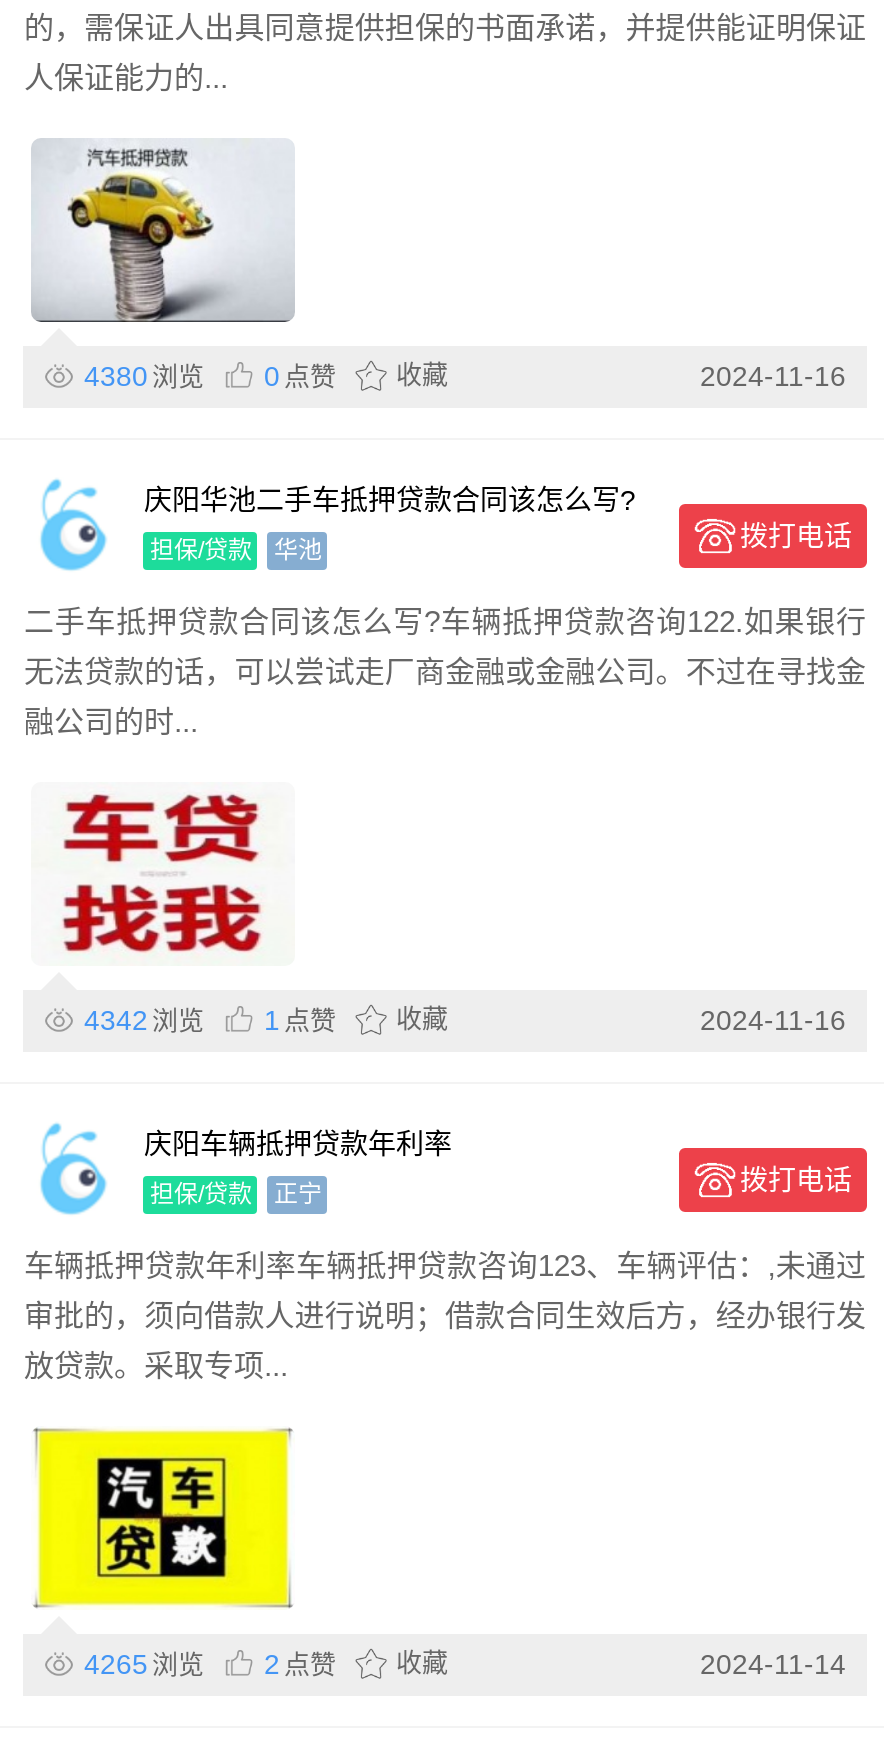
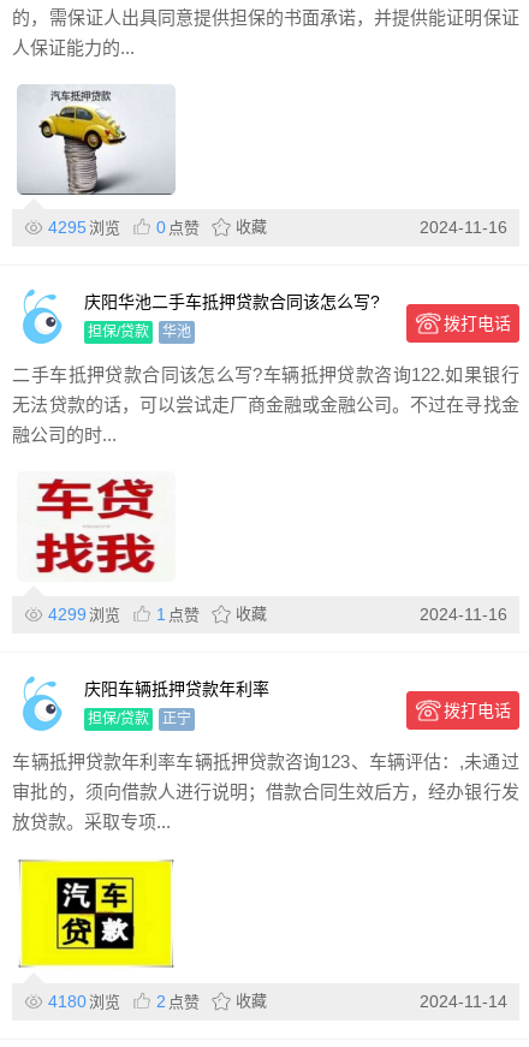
[84,359,448,391] 4380 浏览 0 点赞 收藏 -> [49,217,267,236] 4295 浏览 0 点赞 收藏
[84,1003,448,1035] 4342 浏览 1 点赞 收藏 -> [49,604,267,624] 4299 浏览 1 点赞 收藏
[84,1647,448,1679] 4265 浏览 2 点赞 收藏 -> [49,991,267,1011] 4180 浏览 2 点赞 收藏

